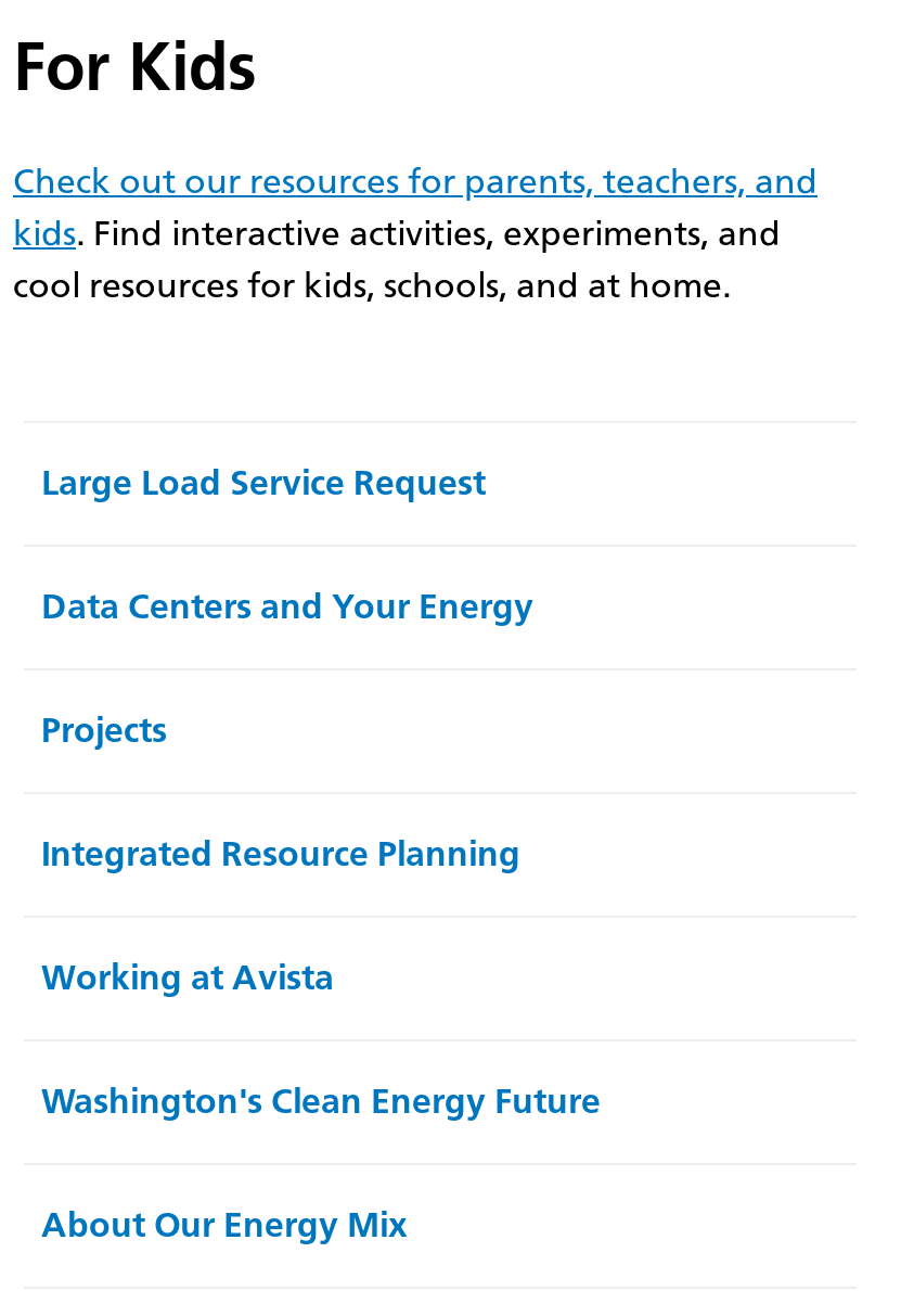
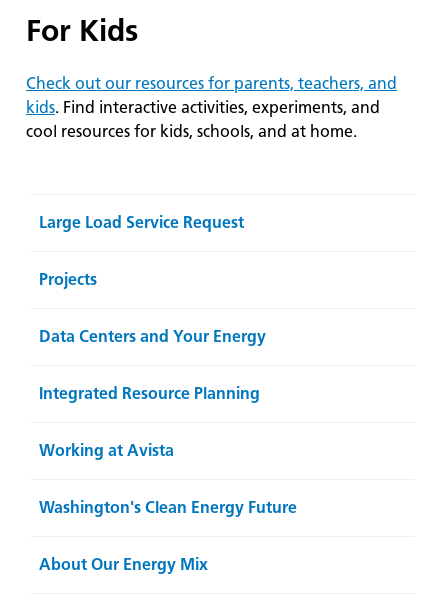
moved [41,585,533,626] -> [39,327,266,346]: Data Centers and Your Energy
moved [41,709,167,750] -> [39,270,97,289]: Projects

